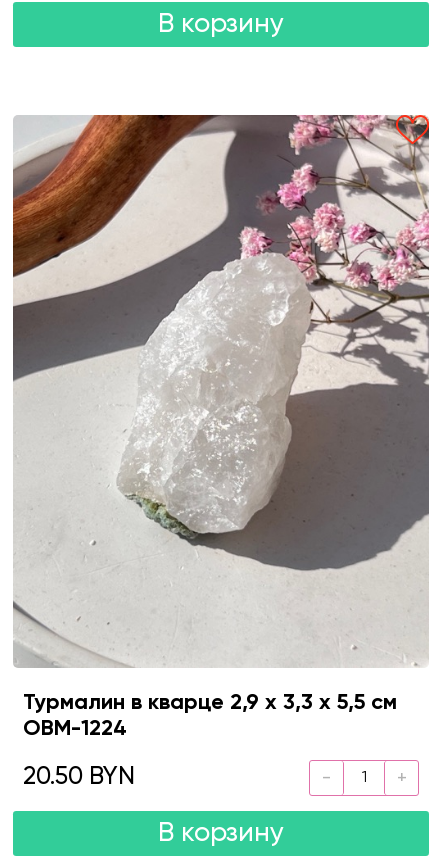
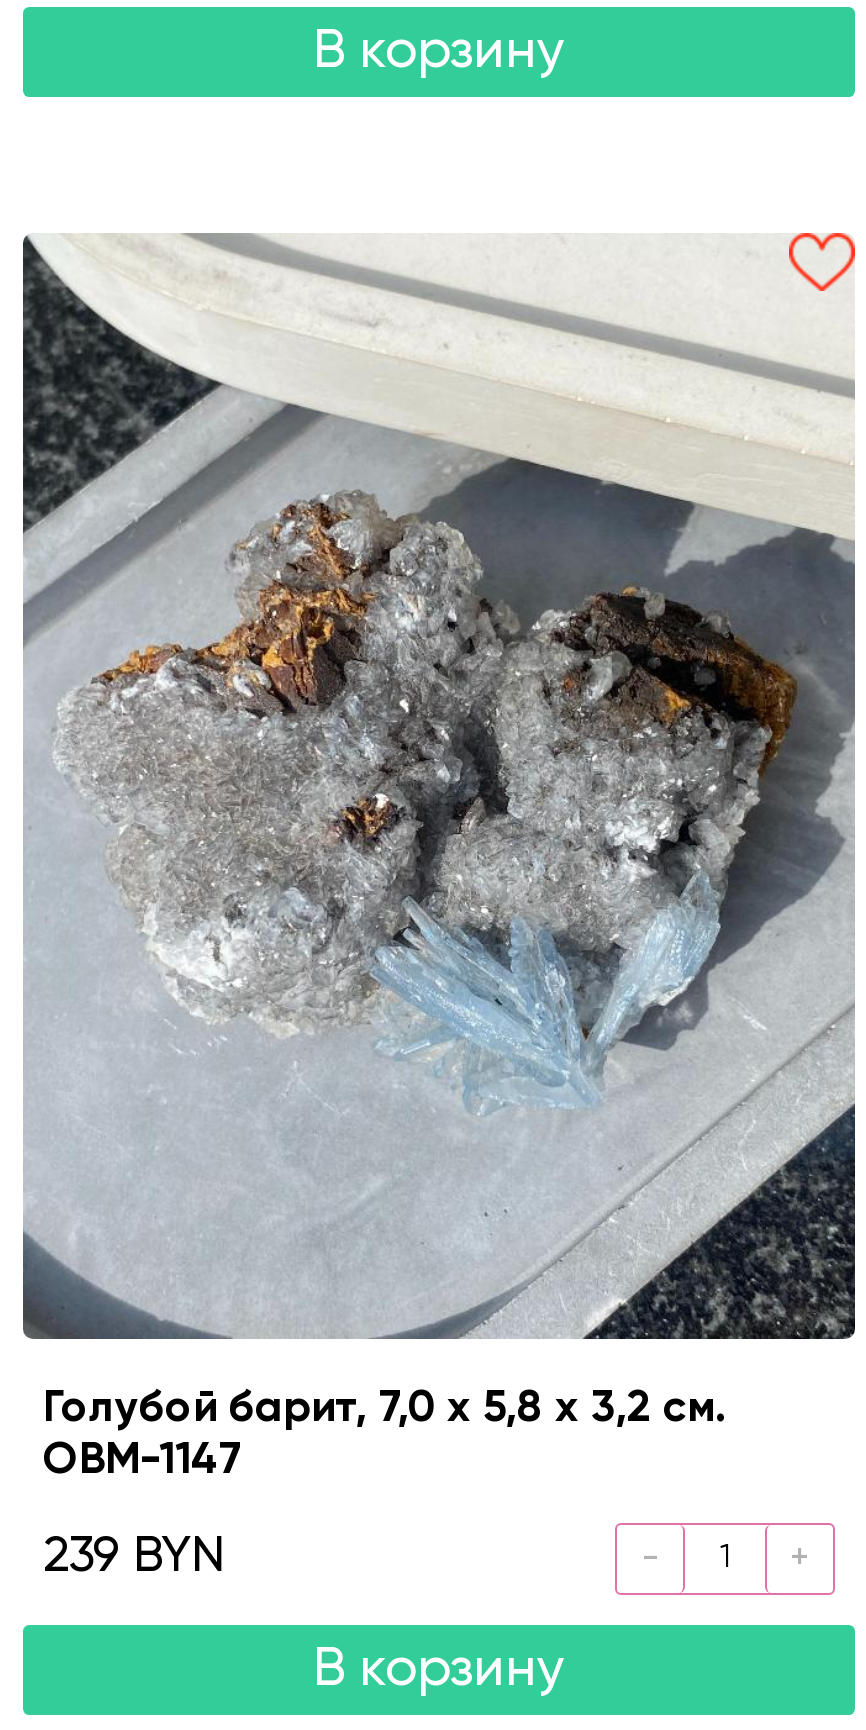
[12,114,430,740] [image] | Турмалин в кварце 2,9 х 3,3 х 5,5 см | OBM-1224 -> [21,233,857,1484] [image] | Голубой барит, 7,0 х 5,8 х 3,2 см. | OBM-1147
[23,765,135,790] 20.50 BYN -> [43,1534,225,1584] 239 BYN

